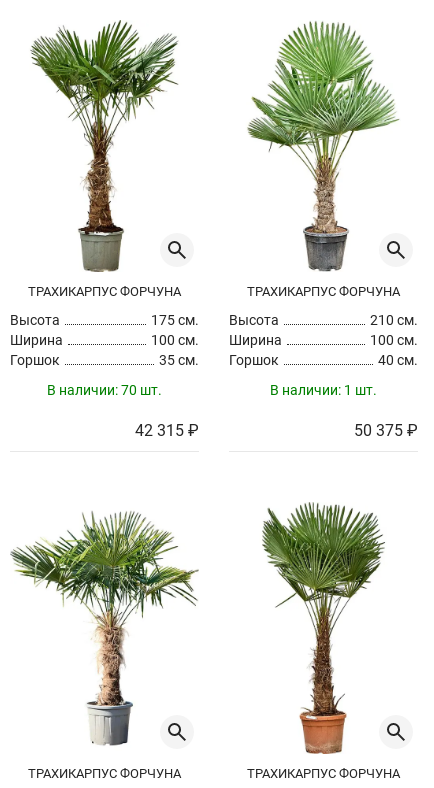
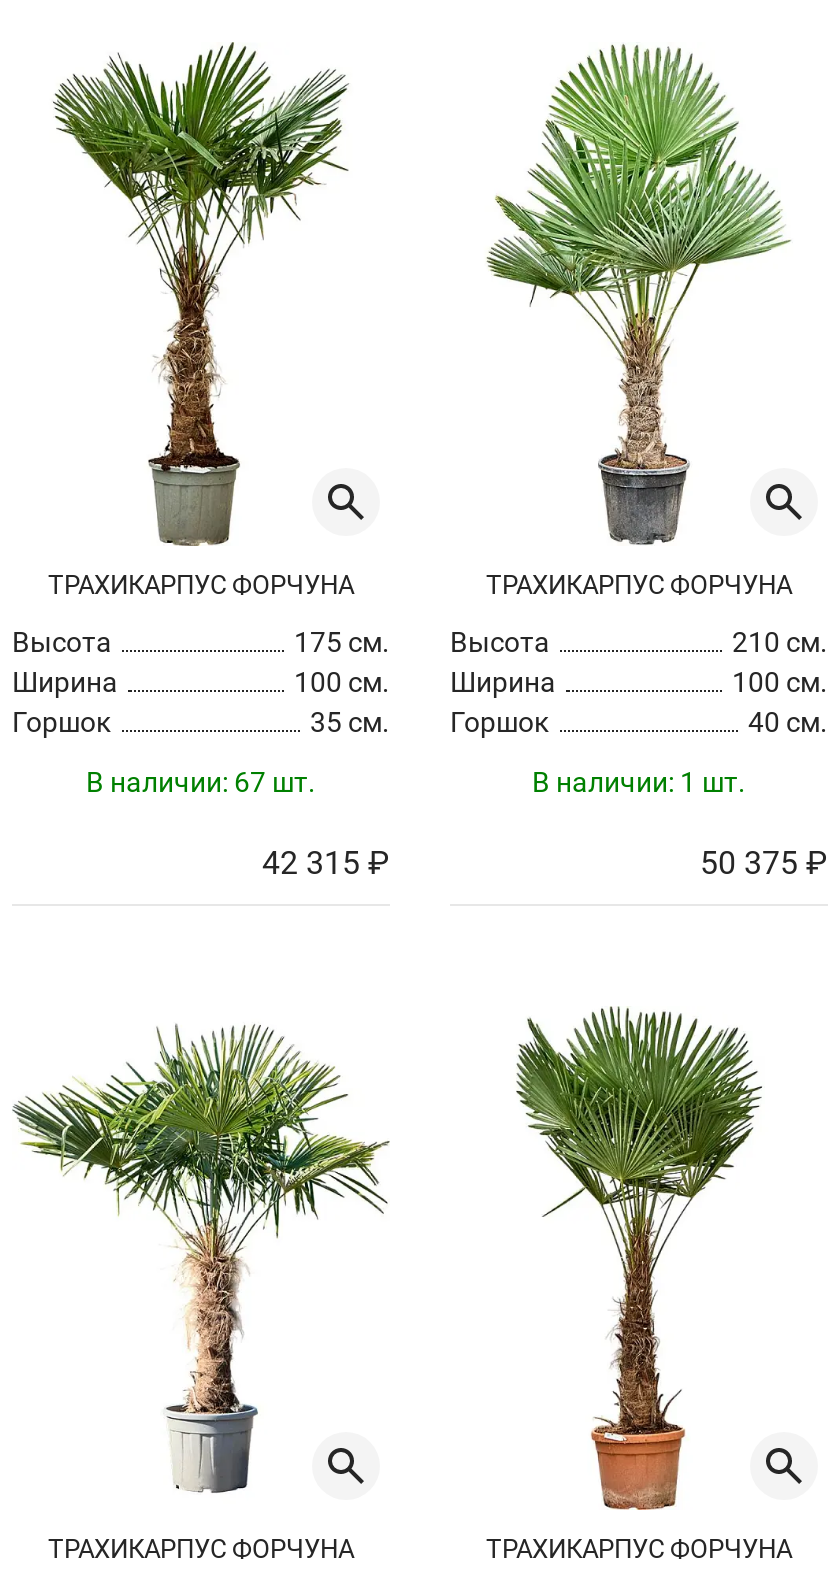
[47,382,162,398] В наличии: 70 шт. -> [86,766,316,798] В наличии: 67 шт.

